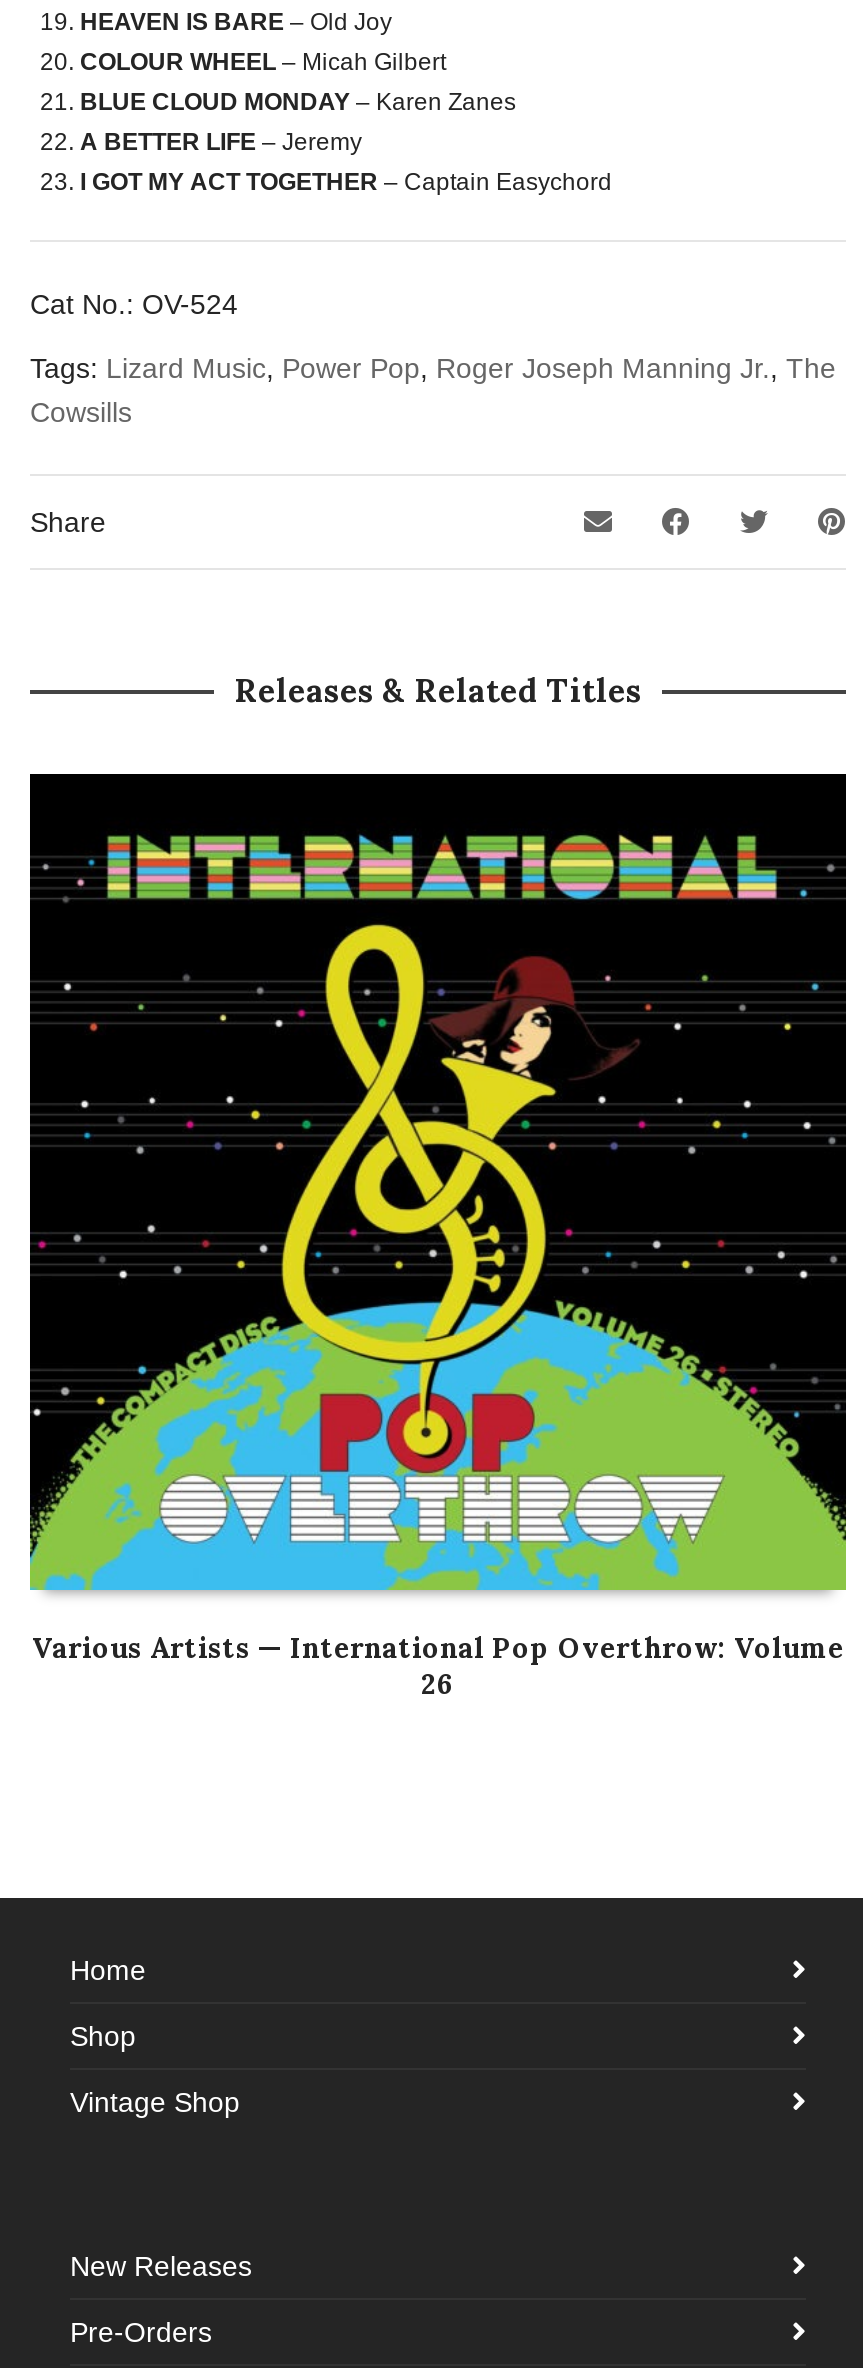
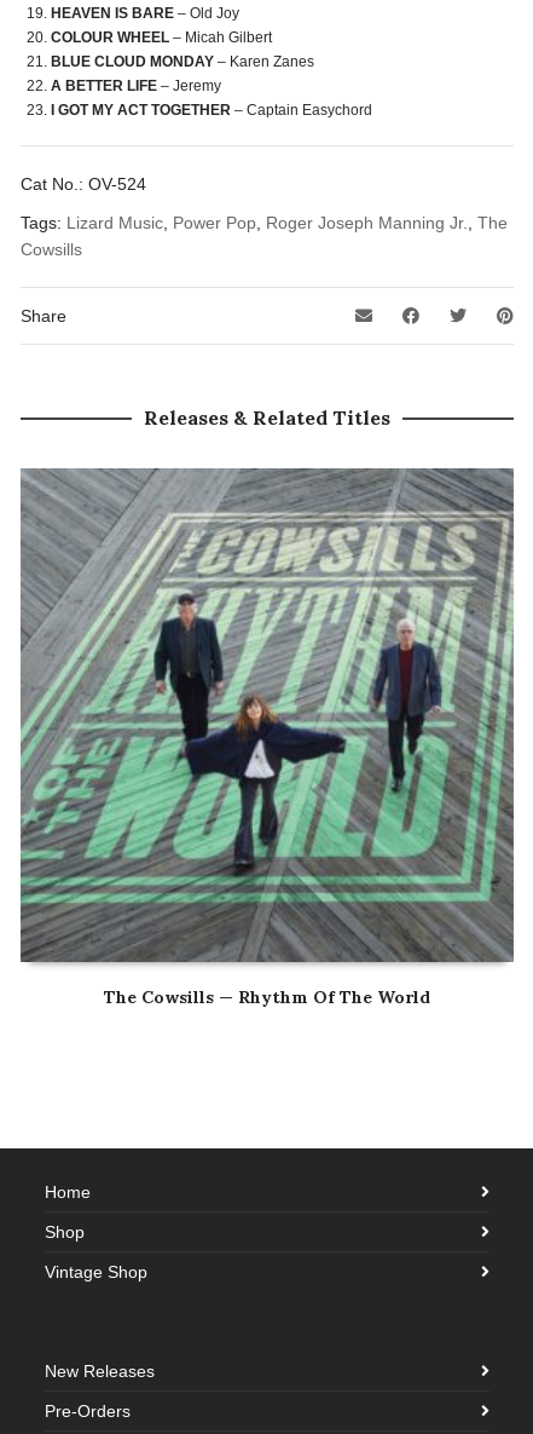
[28,772,848,1702] [image] | Various Artists — International Pop Overthrow: Volume | 26 -> [19,467,515,1008] [image] | The Cowsills — Rhythm Of The World

